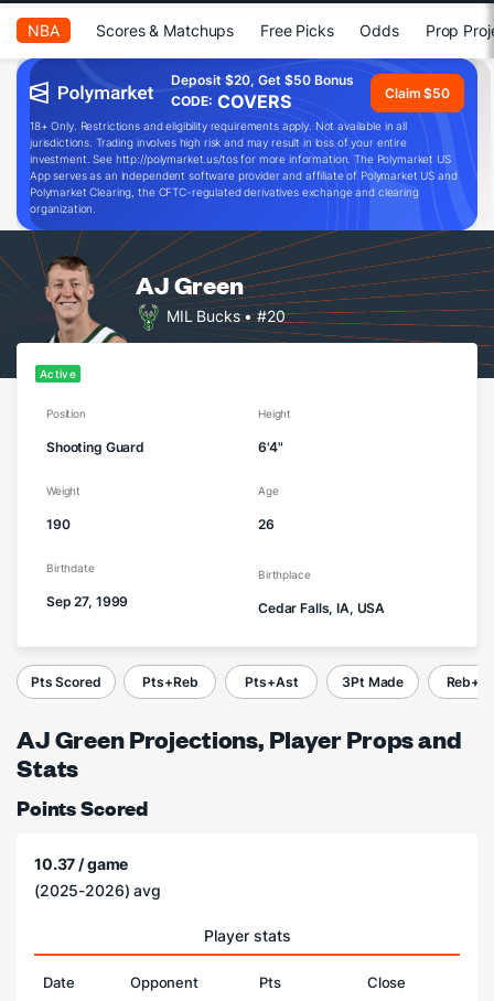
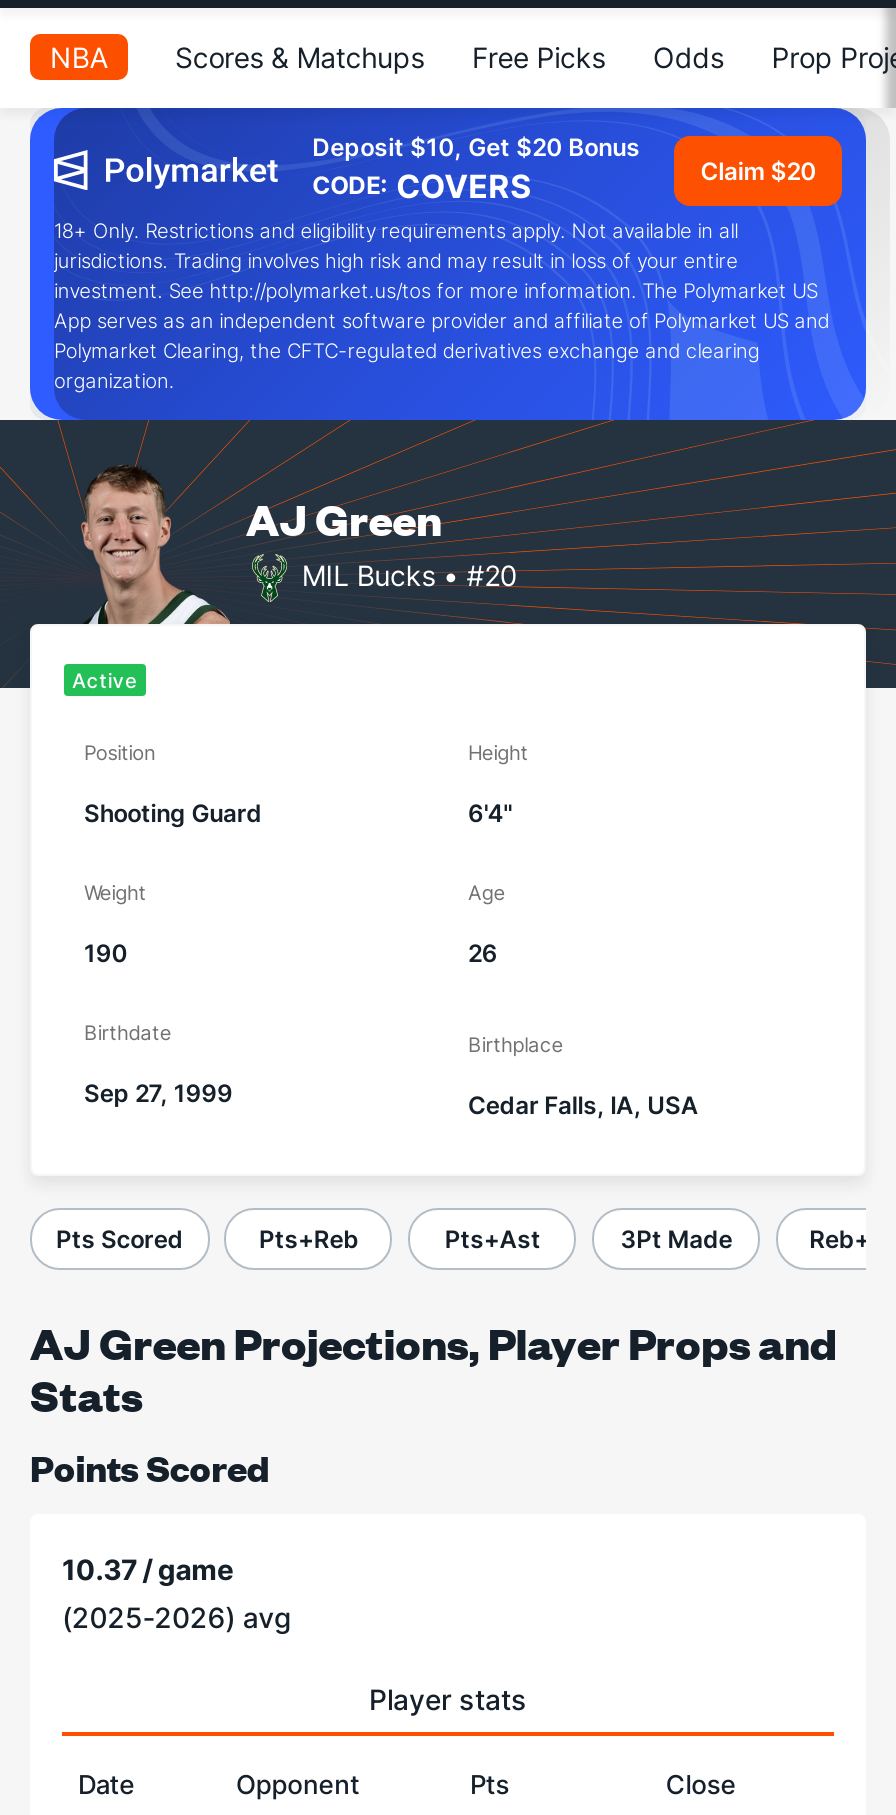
[170,72,354,88] Deposit $20, Get $50 Bonus -> [312,132,640,162] Deposit $10, Get $20 Bonus
[385,84,450,101] Claim $50 -> [700,155,816,185] Claim $20

